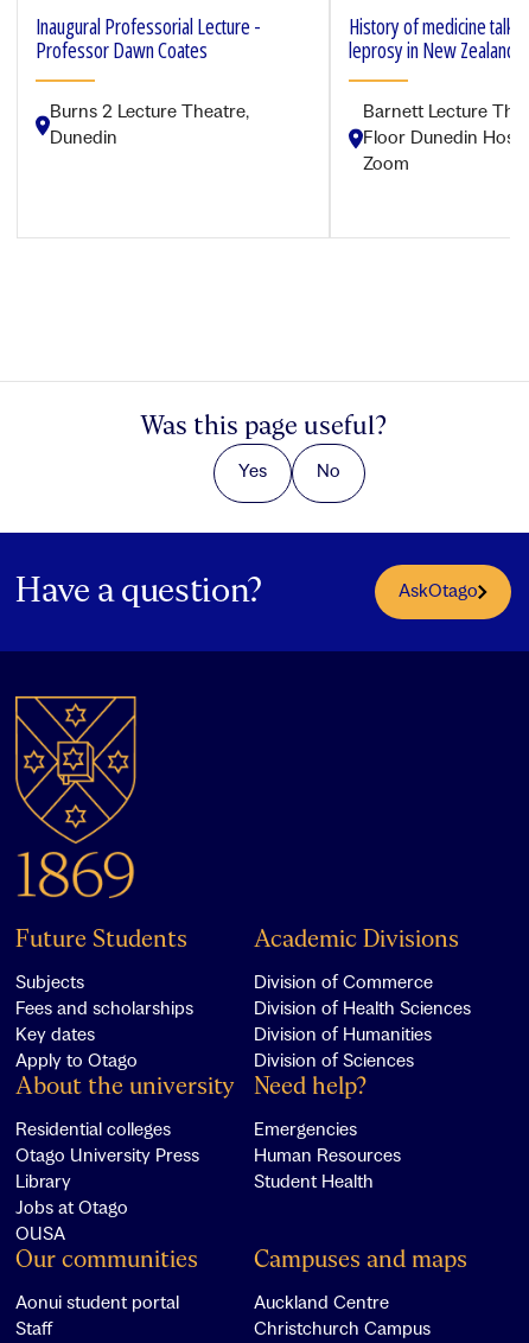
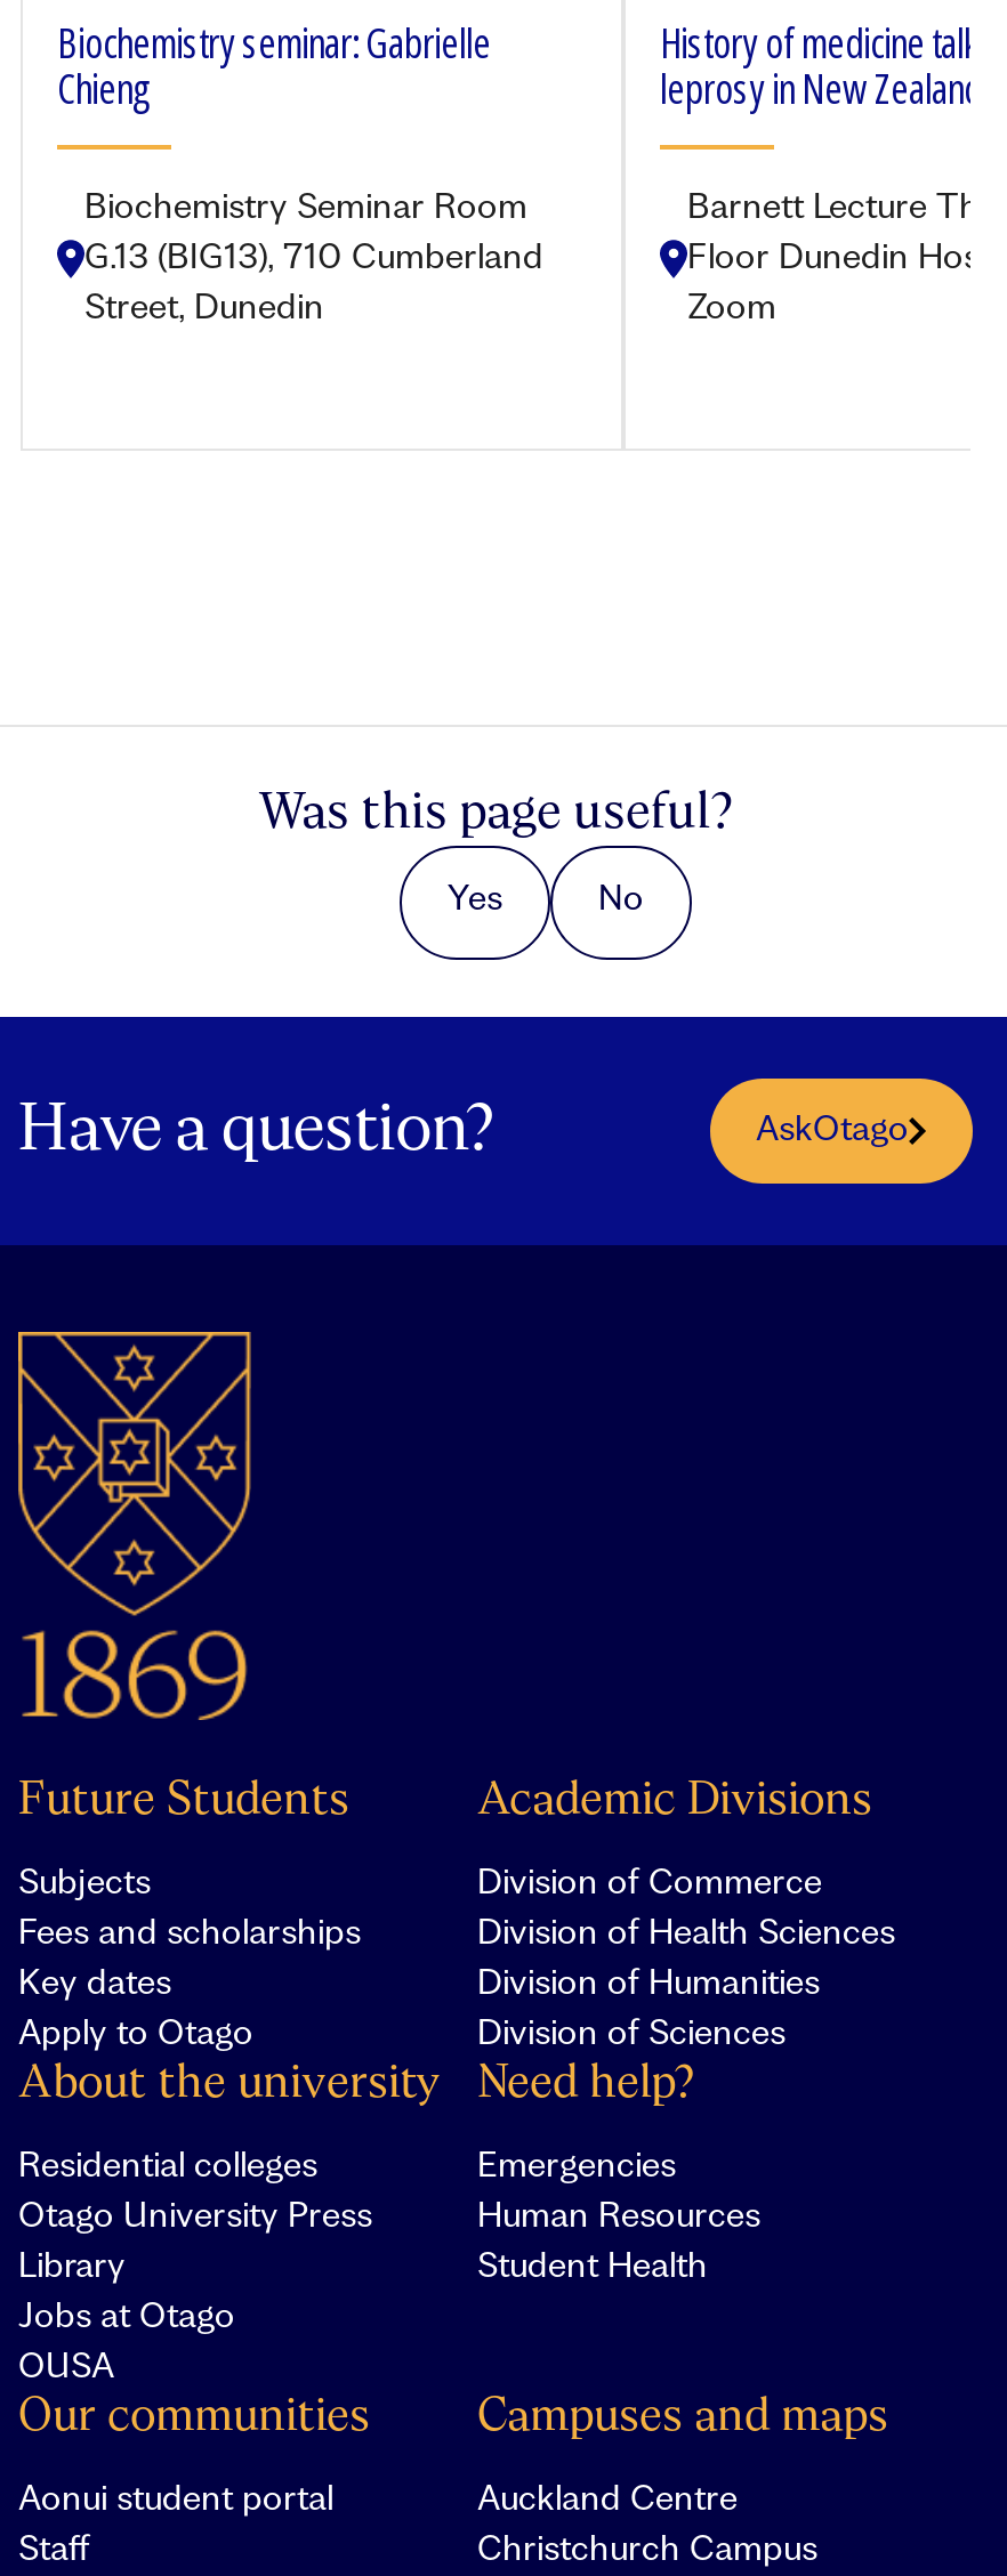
[36,11,261,63] Inaugural Professorial Lecture - | Professor Dawn Coates -> [57,14,491,114] Biochemistry seminar: Gabrielle | Chieng
[50,103,249,148] Burns 2 Lecture Theatre, | Dunedin -> [84,189,543,326] Biochemistry Seminar Room | G.13 (BIG13), 710 Cumberland | Street, Dunedin

